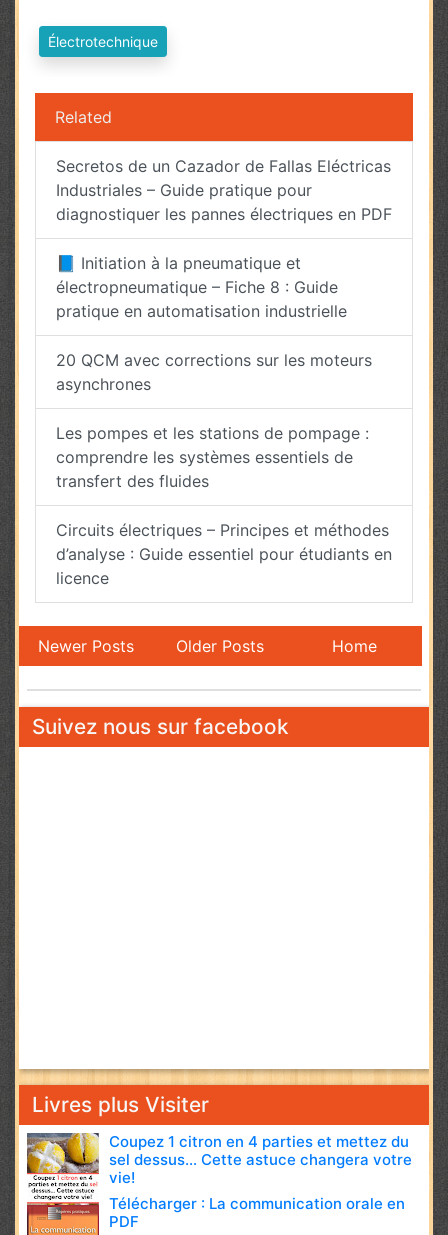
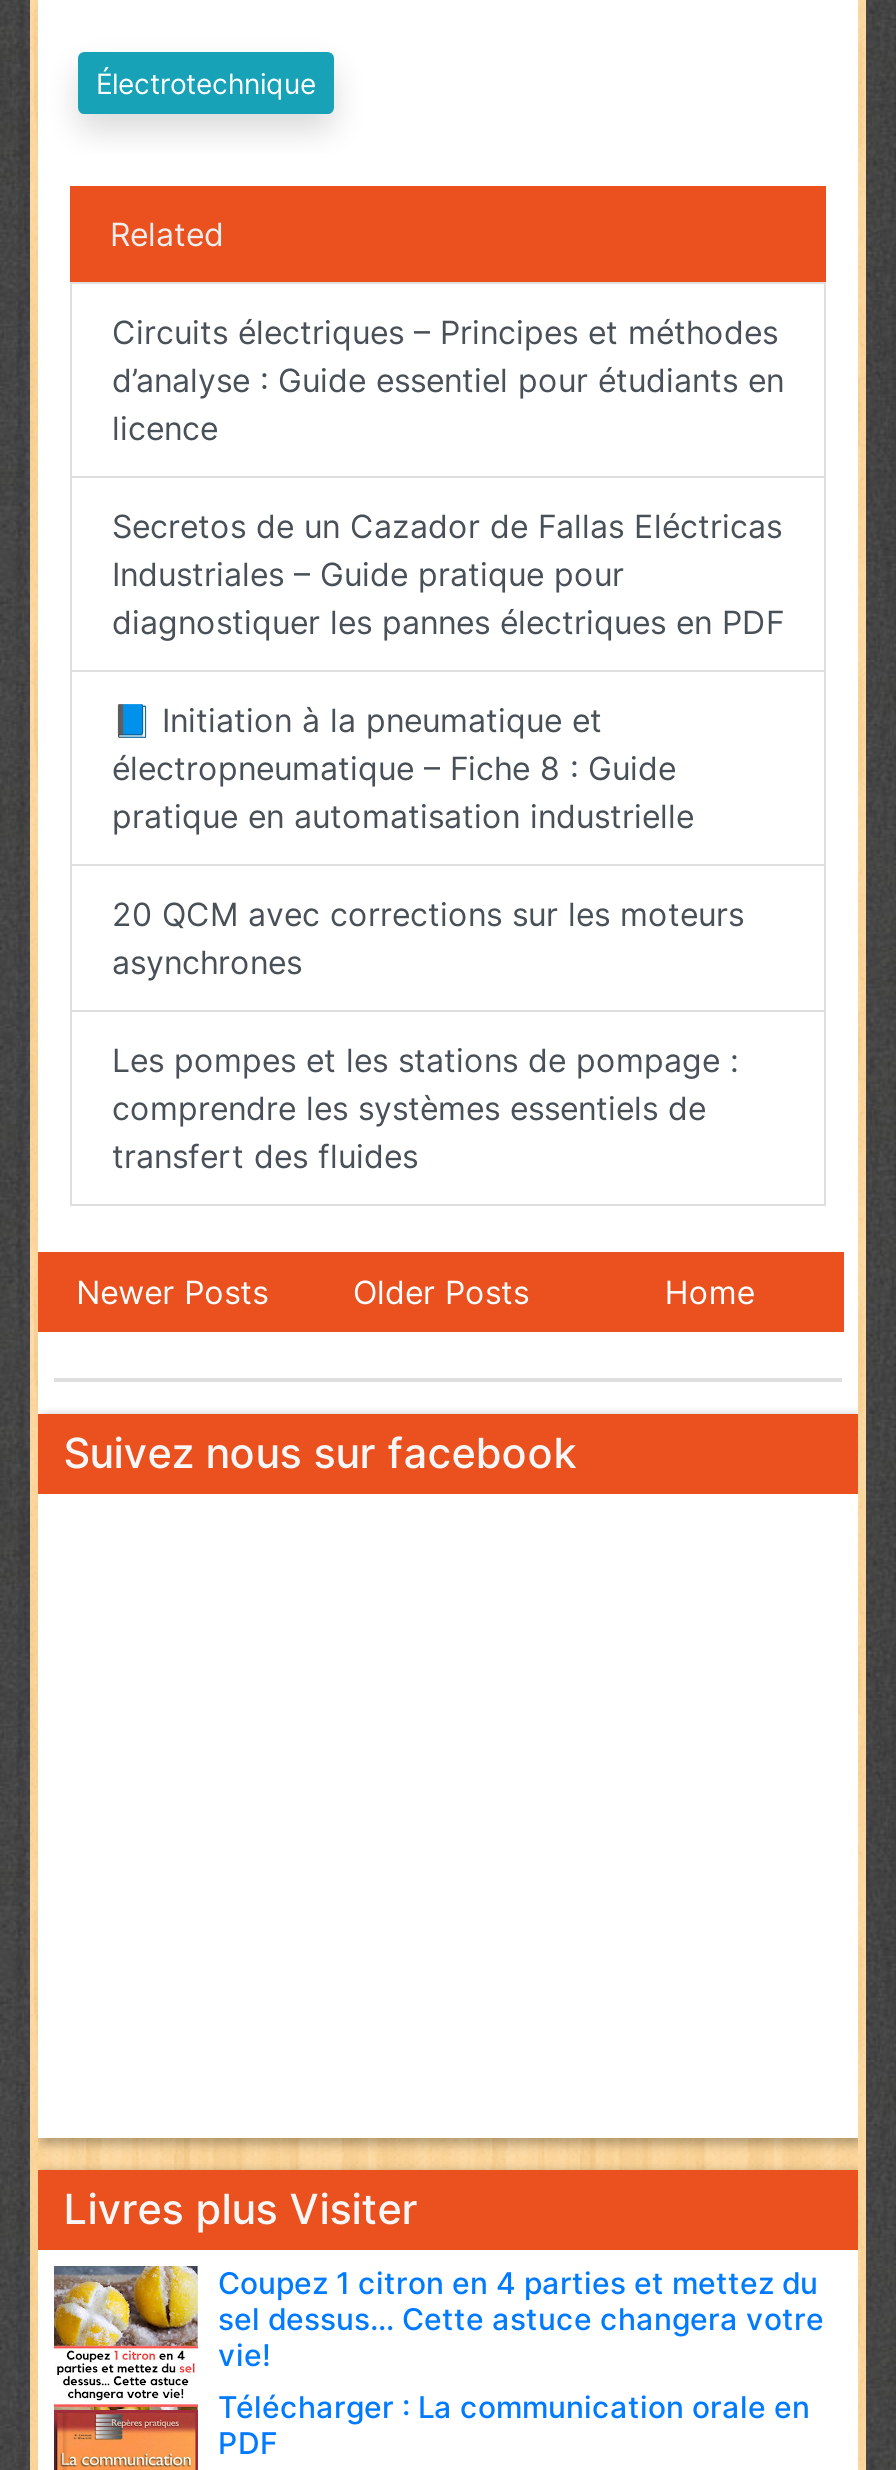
moved [56,156,392,491] -> [112,505,784,1175]: Secretos de un Cazador de Fallas Eléctricas | Industriales – Guide pratique pour | diagnostiquer les pannes électriques en PDF | ... | comprendre les systèmes essentiels de | transfert des fluides
moved [56,520,392,588] -> [112,311,784,447]: Circuits électriques – Principes et méthodes | d’analyse : Guide essentiel pour étudiants en | licence

